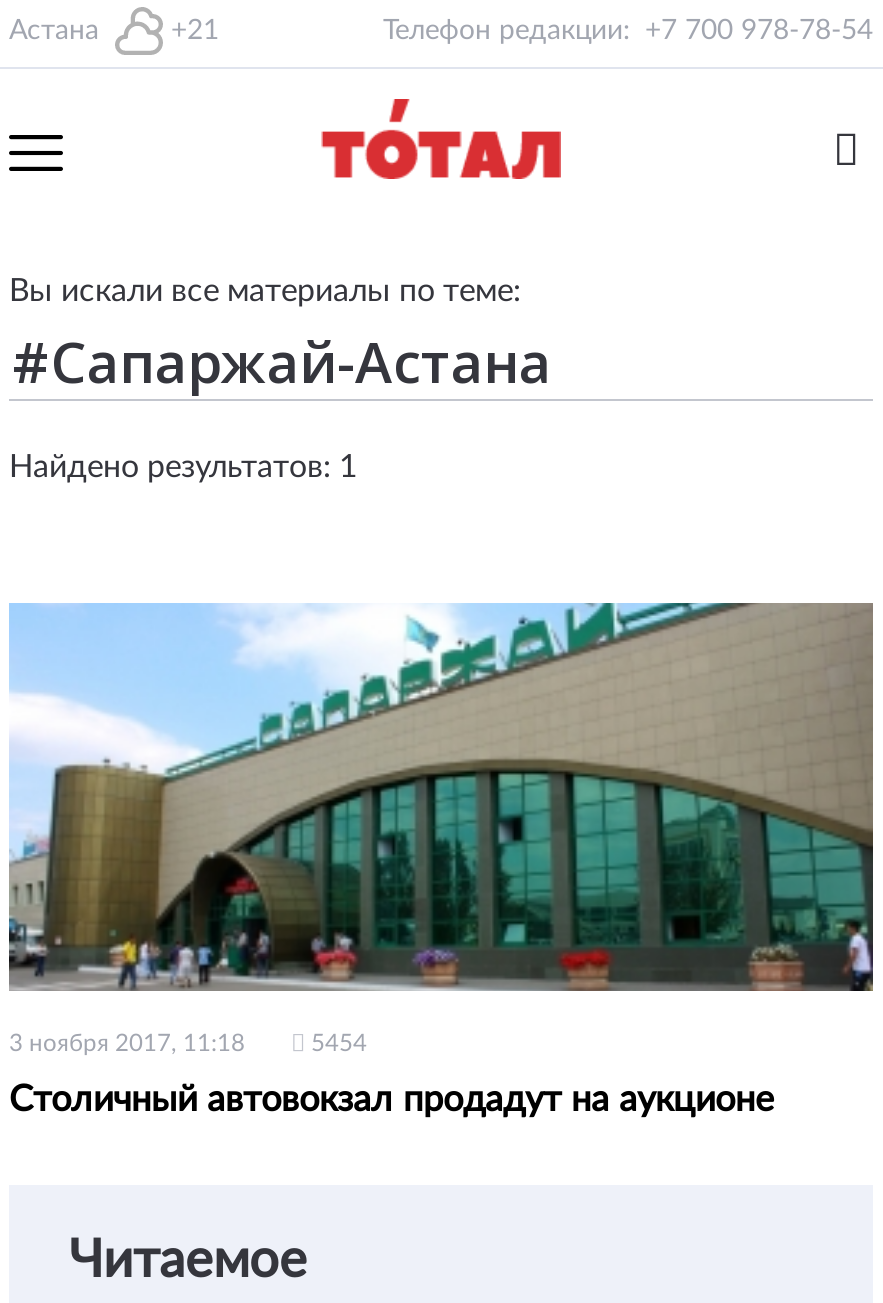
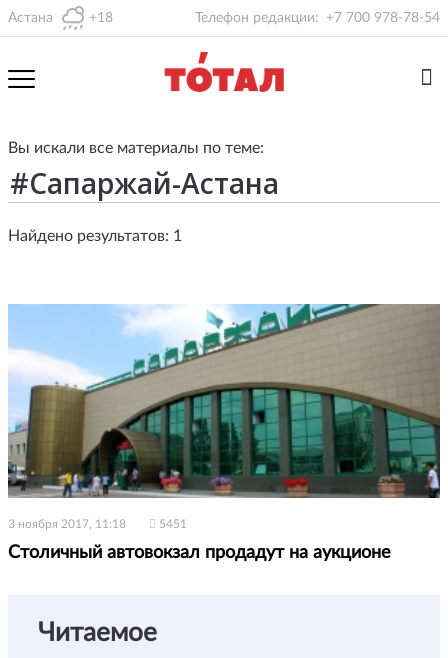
[171,17,219,45] +21 -> [89,11,113,25] +18
[305,1031,367,1055] 5454 -> [156,518,187,530] 5451

